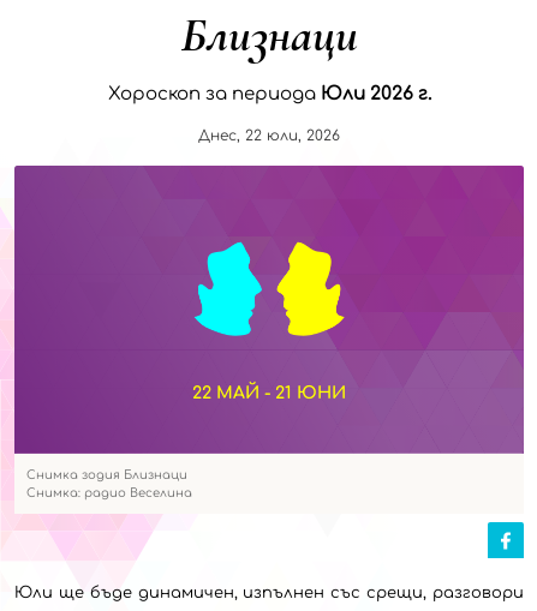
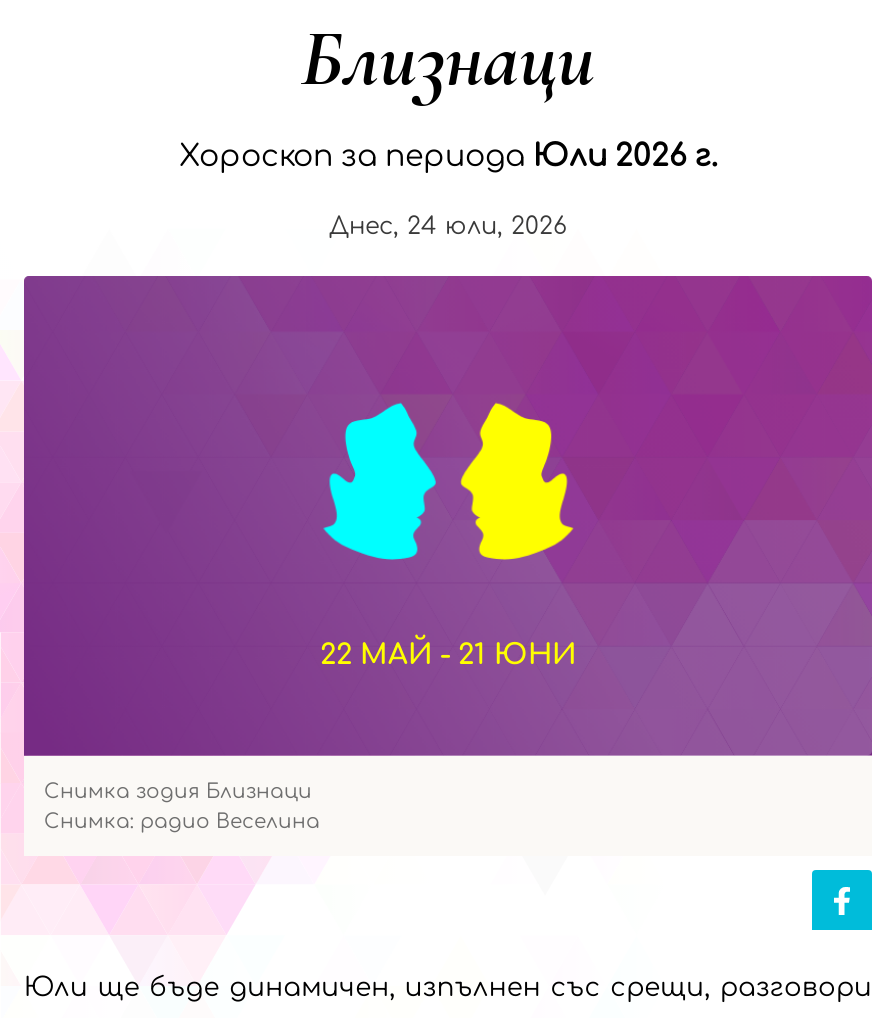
[198,127,340,144] Днес, 22 юли, 2026 -> [329,212,567,240] Днес, 24 юли, 2026

